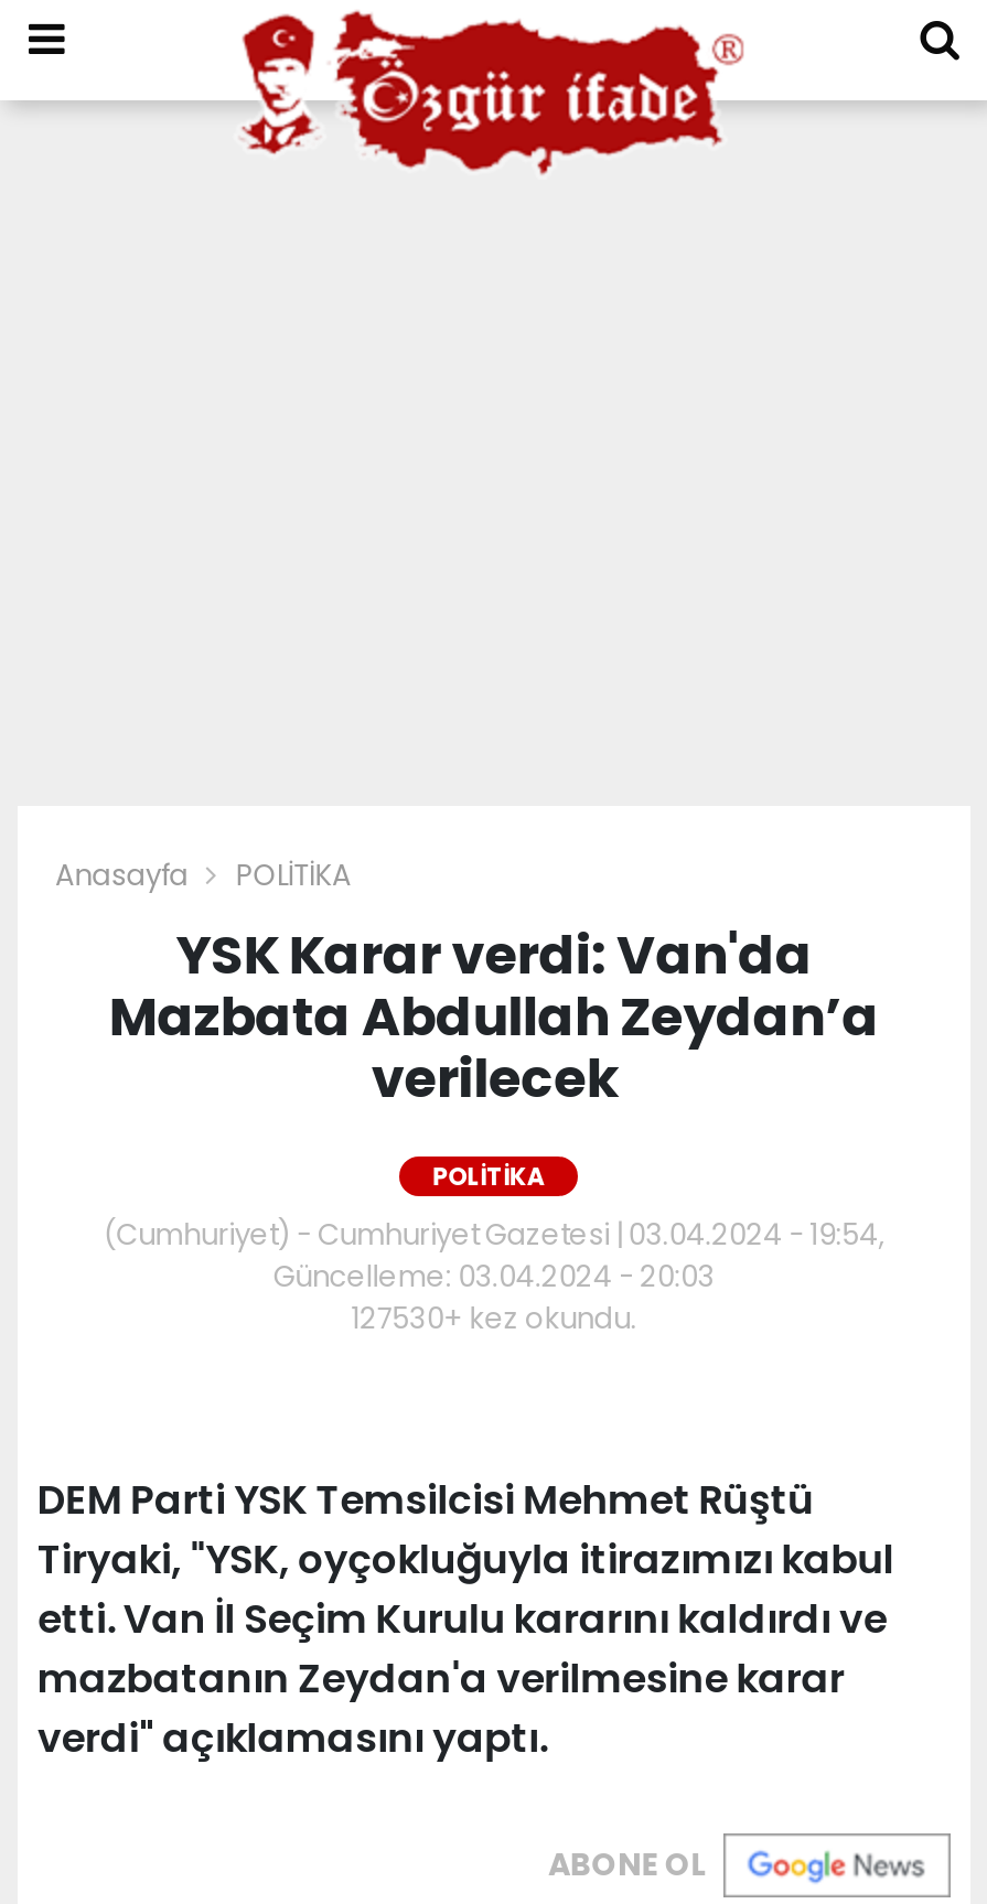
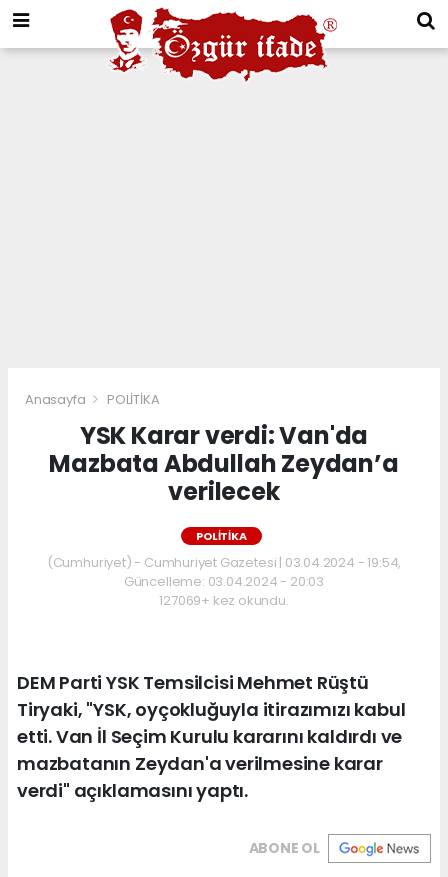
[351,1297,637,1339] 127530+ kez okundu. -> [159,591,289,610] 127069+ kez okundu.

